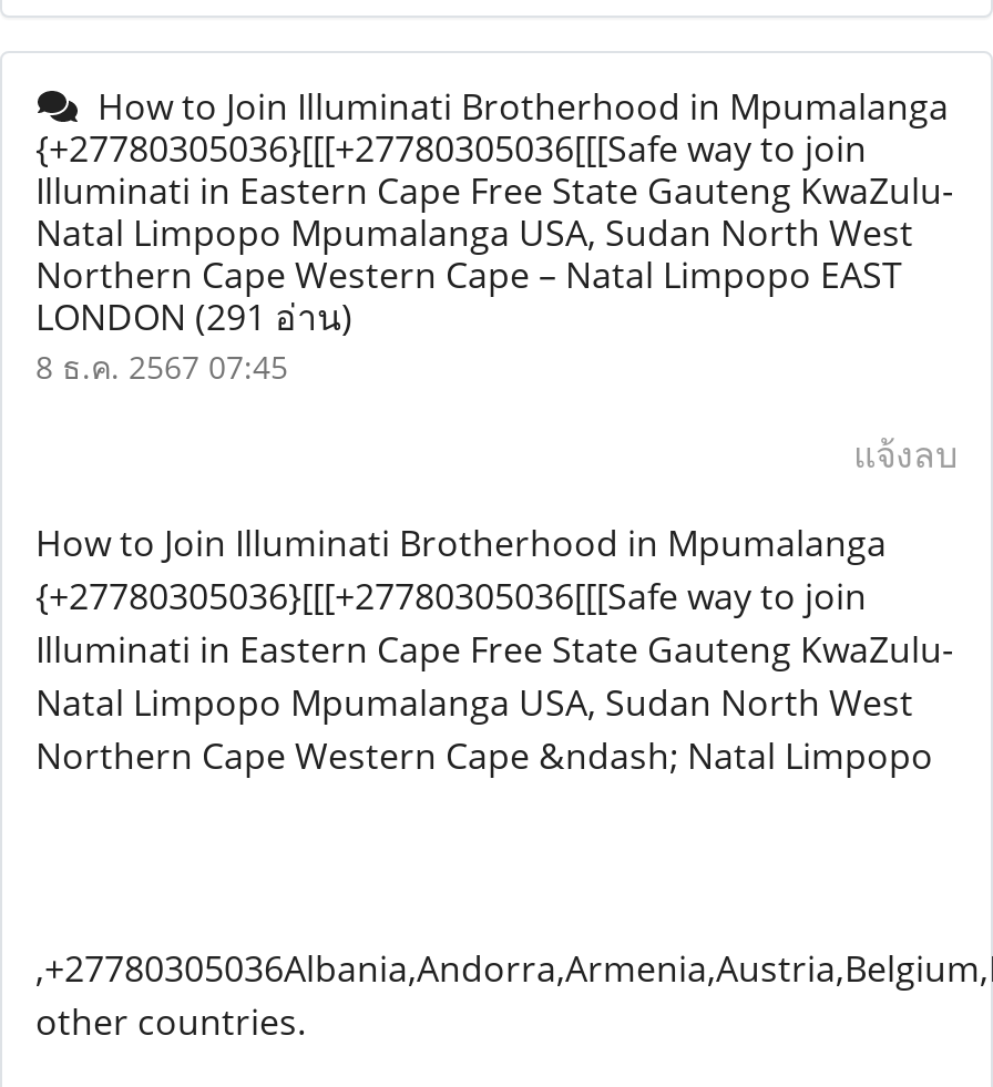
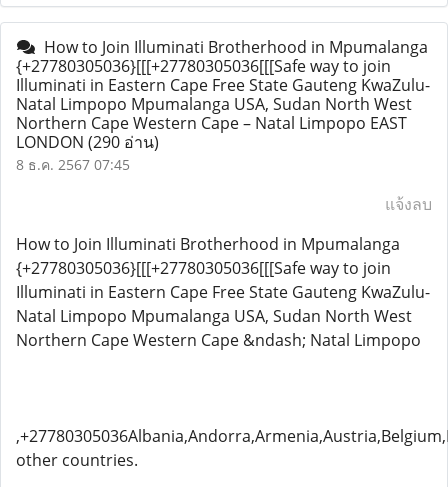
[35,293,352,341] LONDON (291 อ่าน) -> [16,131,159,153] LONDON (290 อ่าน)

